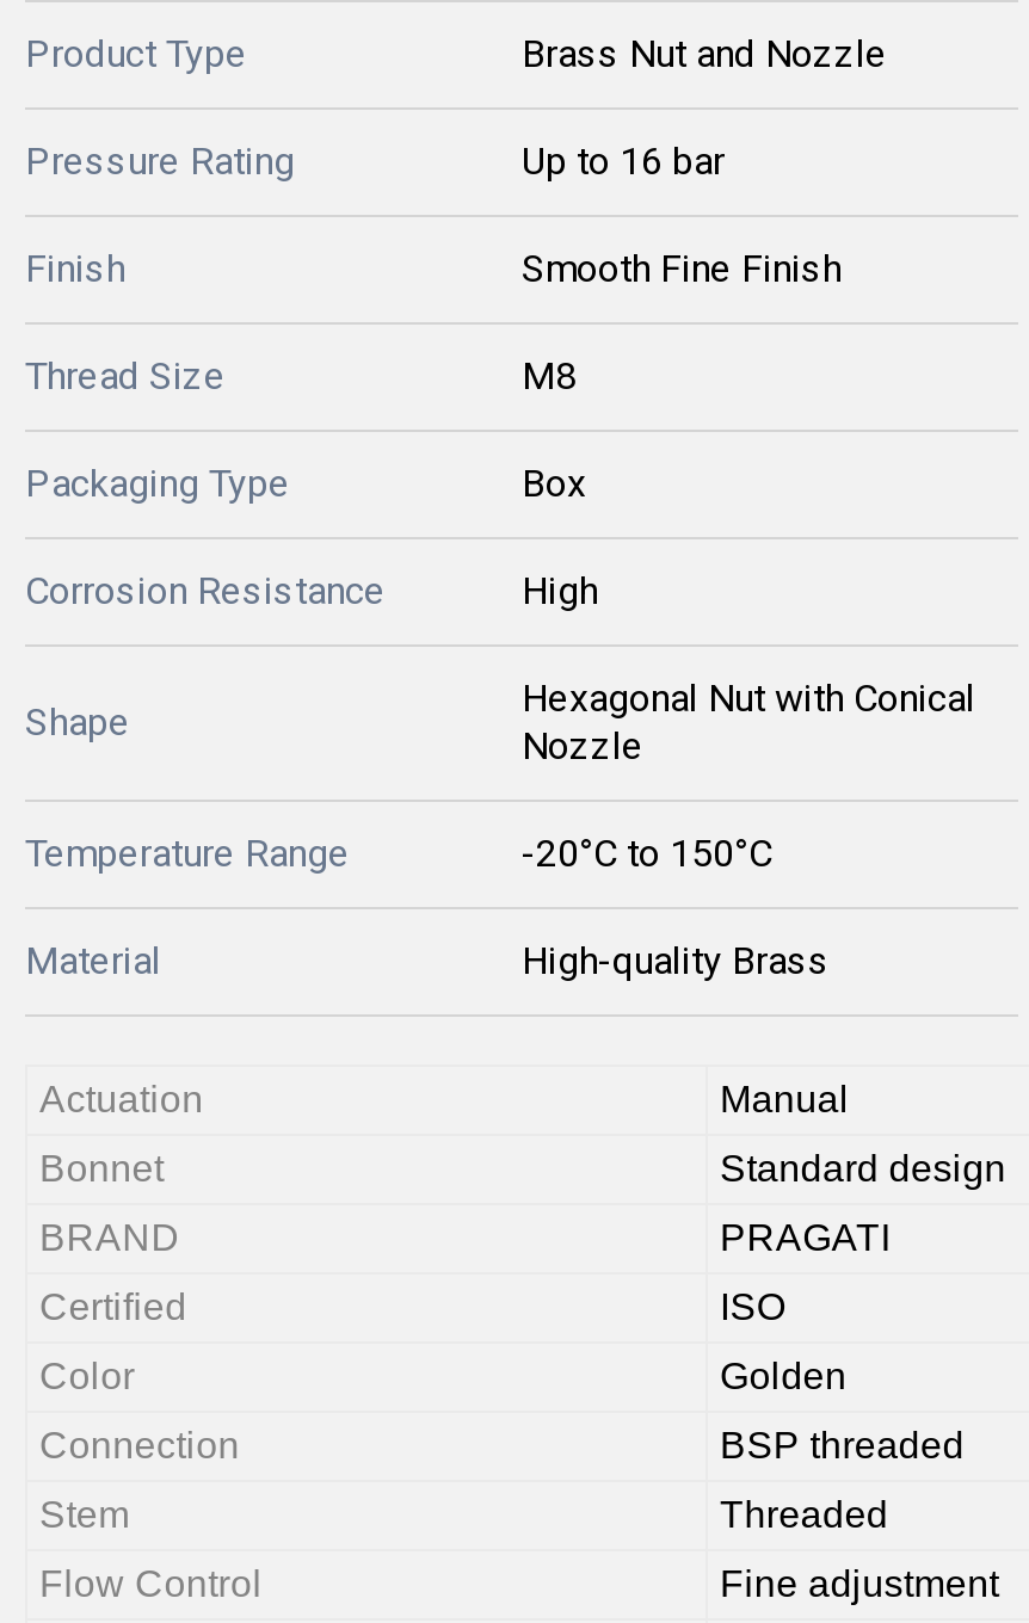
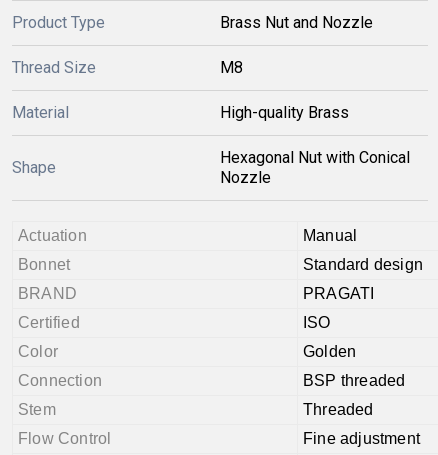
[25,138,842,291] Pressure Rating | Up to 16 bar | Finish | Smooth Fine Finish -> none
[25,461,598,613] Packaging Type | Box | Corrosion Resistance | High -> none
[25,831,772,876] Temperature Range | -20°C to 150°C -> none
moved [25,938,830,983] -> [12,103,349,122]: Material | High-quality Brass

